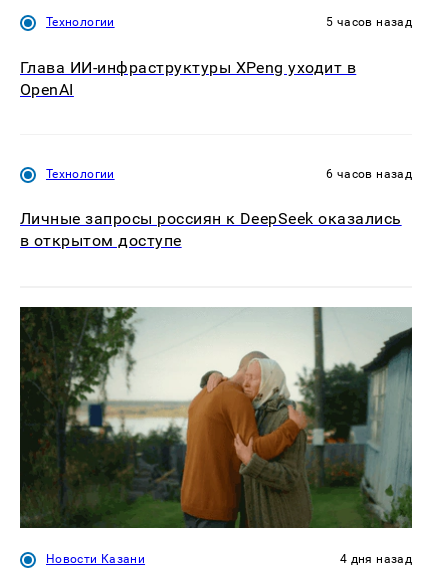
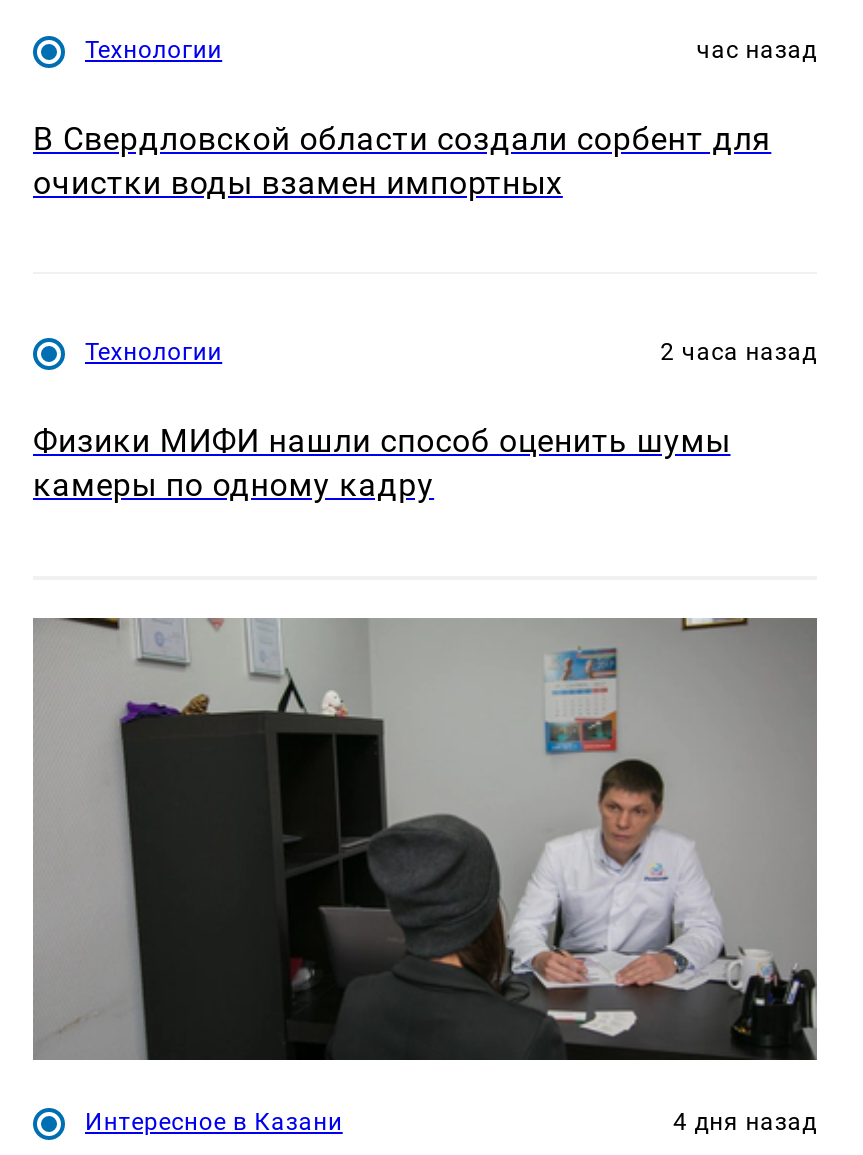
[326,15,412,29] 5 часов назад -> [697,35,817,63] час назад
[20,58,356,99] Глава ИИ-инфраструктуры XPeng уходит в | OpenAI -> [33,120,771,202] В Свердловской области создали сорбент для | очистки воды взамен импортных
[326,167,412,181] 6 часов назад -> [660,338,817,366] 2 часа назад
[20,209,402,250] Личные запросы россиян к DeepSeek оказались | в открытом доступе -> [33,423,731,505] Физики МИФИ нашли способ оценить шумы | камеры по одному кадру
[20,307,413,566] [image] | Новости Казани -> [35,618,817,1135] [image] | Интересное в Казани

